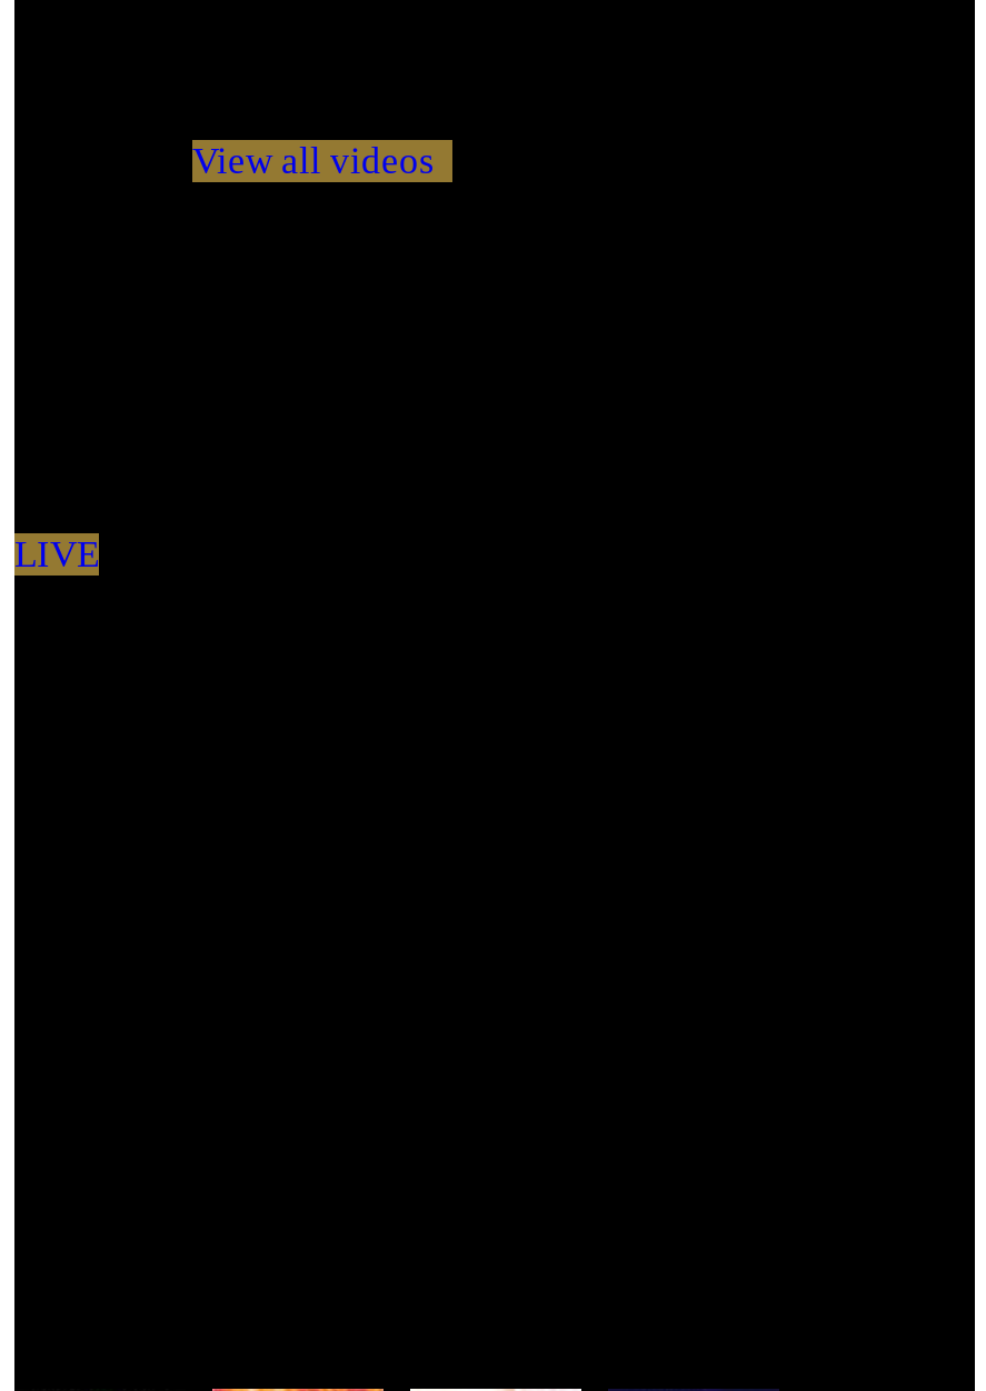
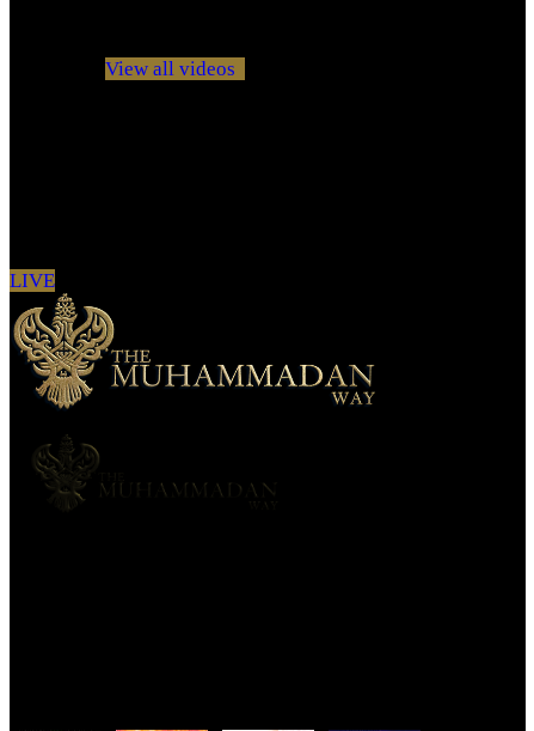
none -> [13,293,375,409] [image]

